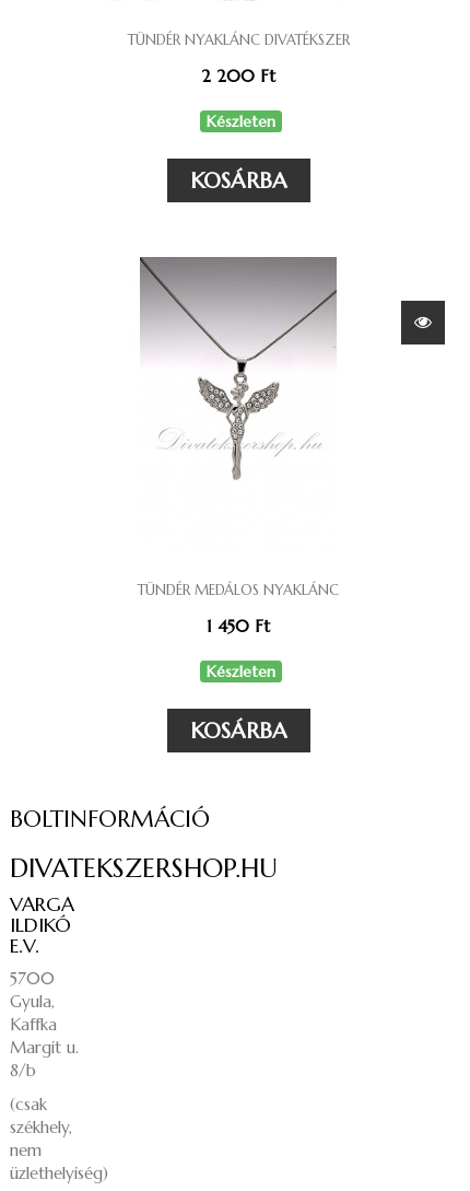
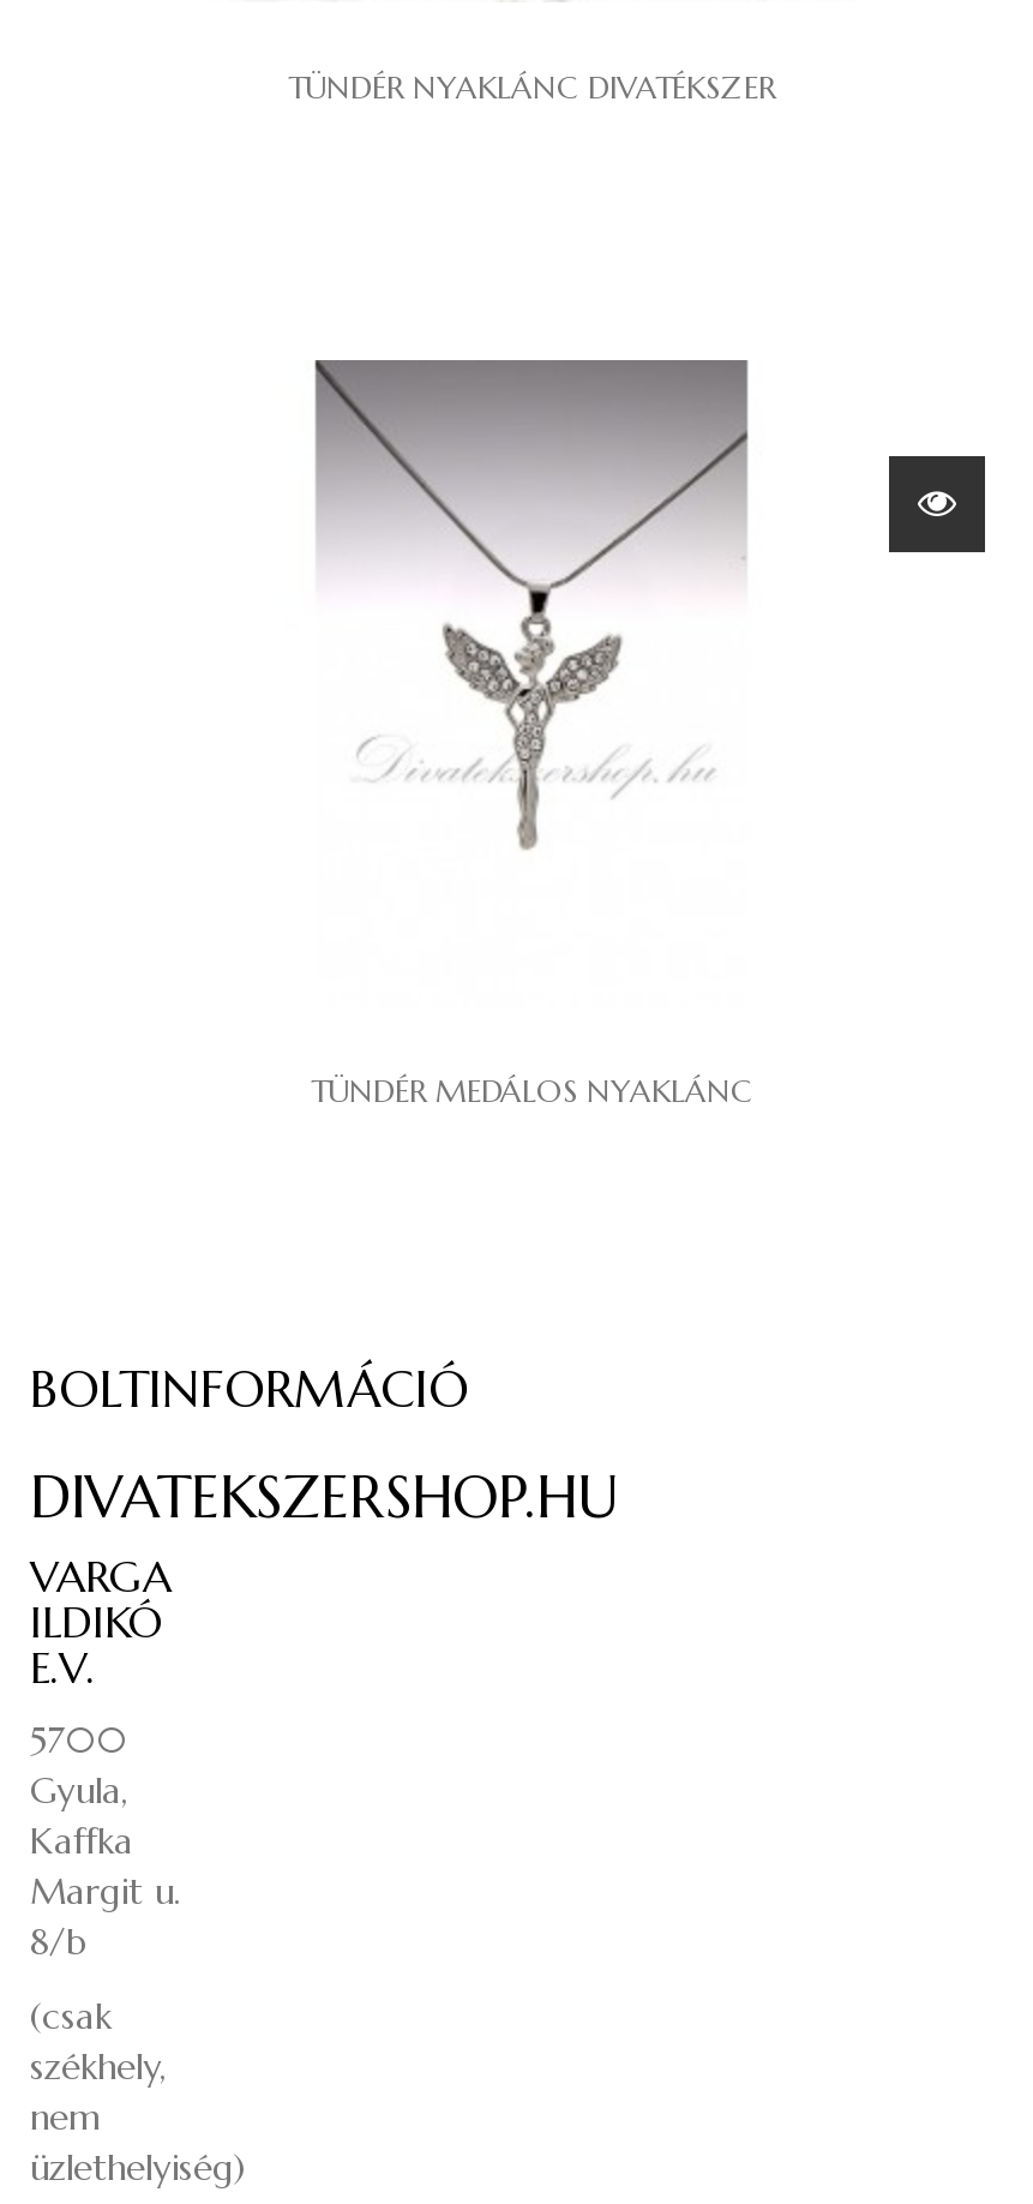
[190,65,287,194] 2 200 Ft | Készleten | KOSÁRBA -> none
[190,616,287,745] 1 450 Ft | Készleten | KOSÁRBA -> none

